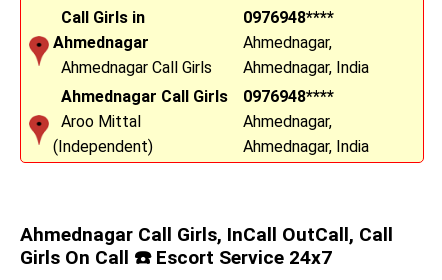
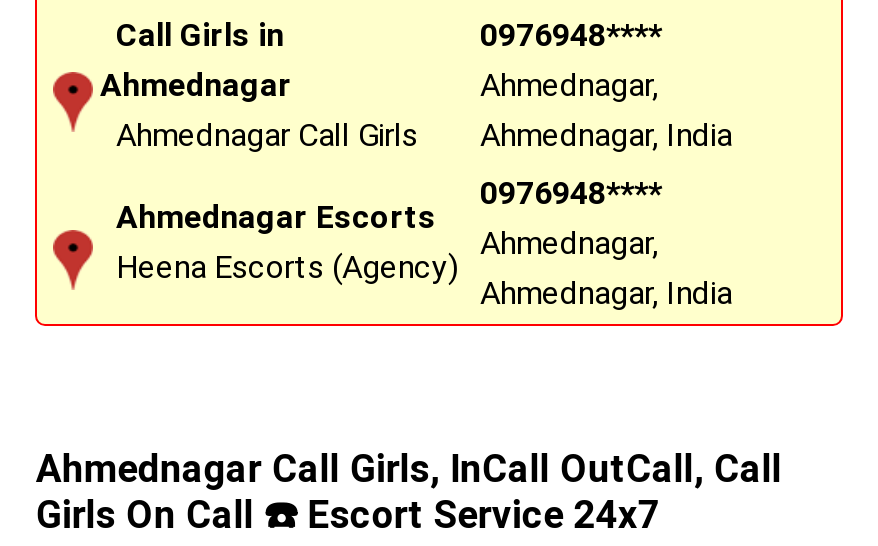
[52,87,227,156] Ahmednagar Call Girls | Aroo Mittal | (Independent) -> [100,197,458,285] Ahmednagar Escorts | Heena Escorts (Agency)

